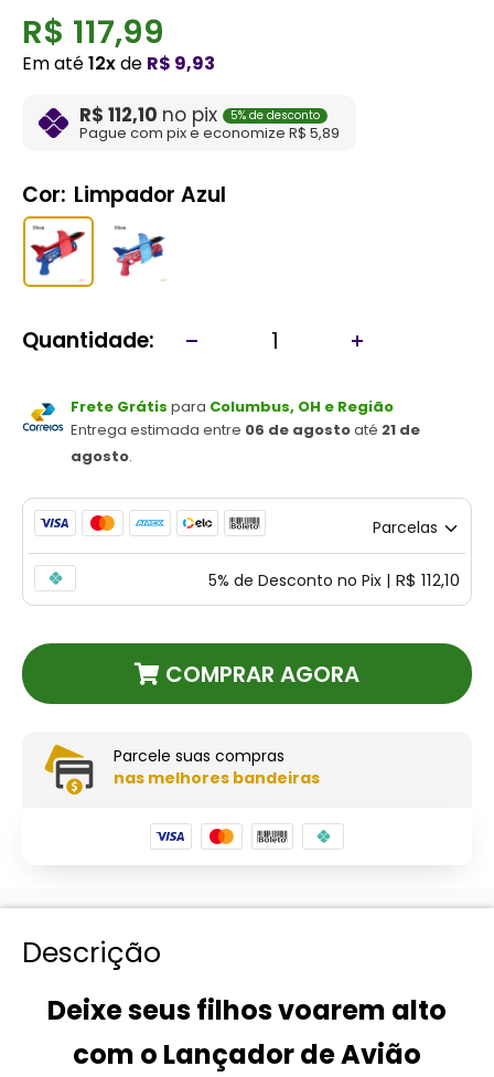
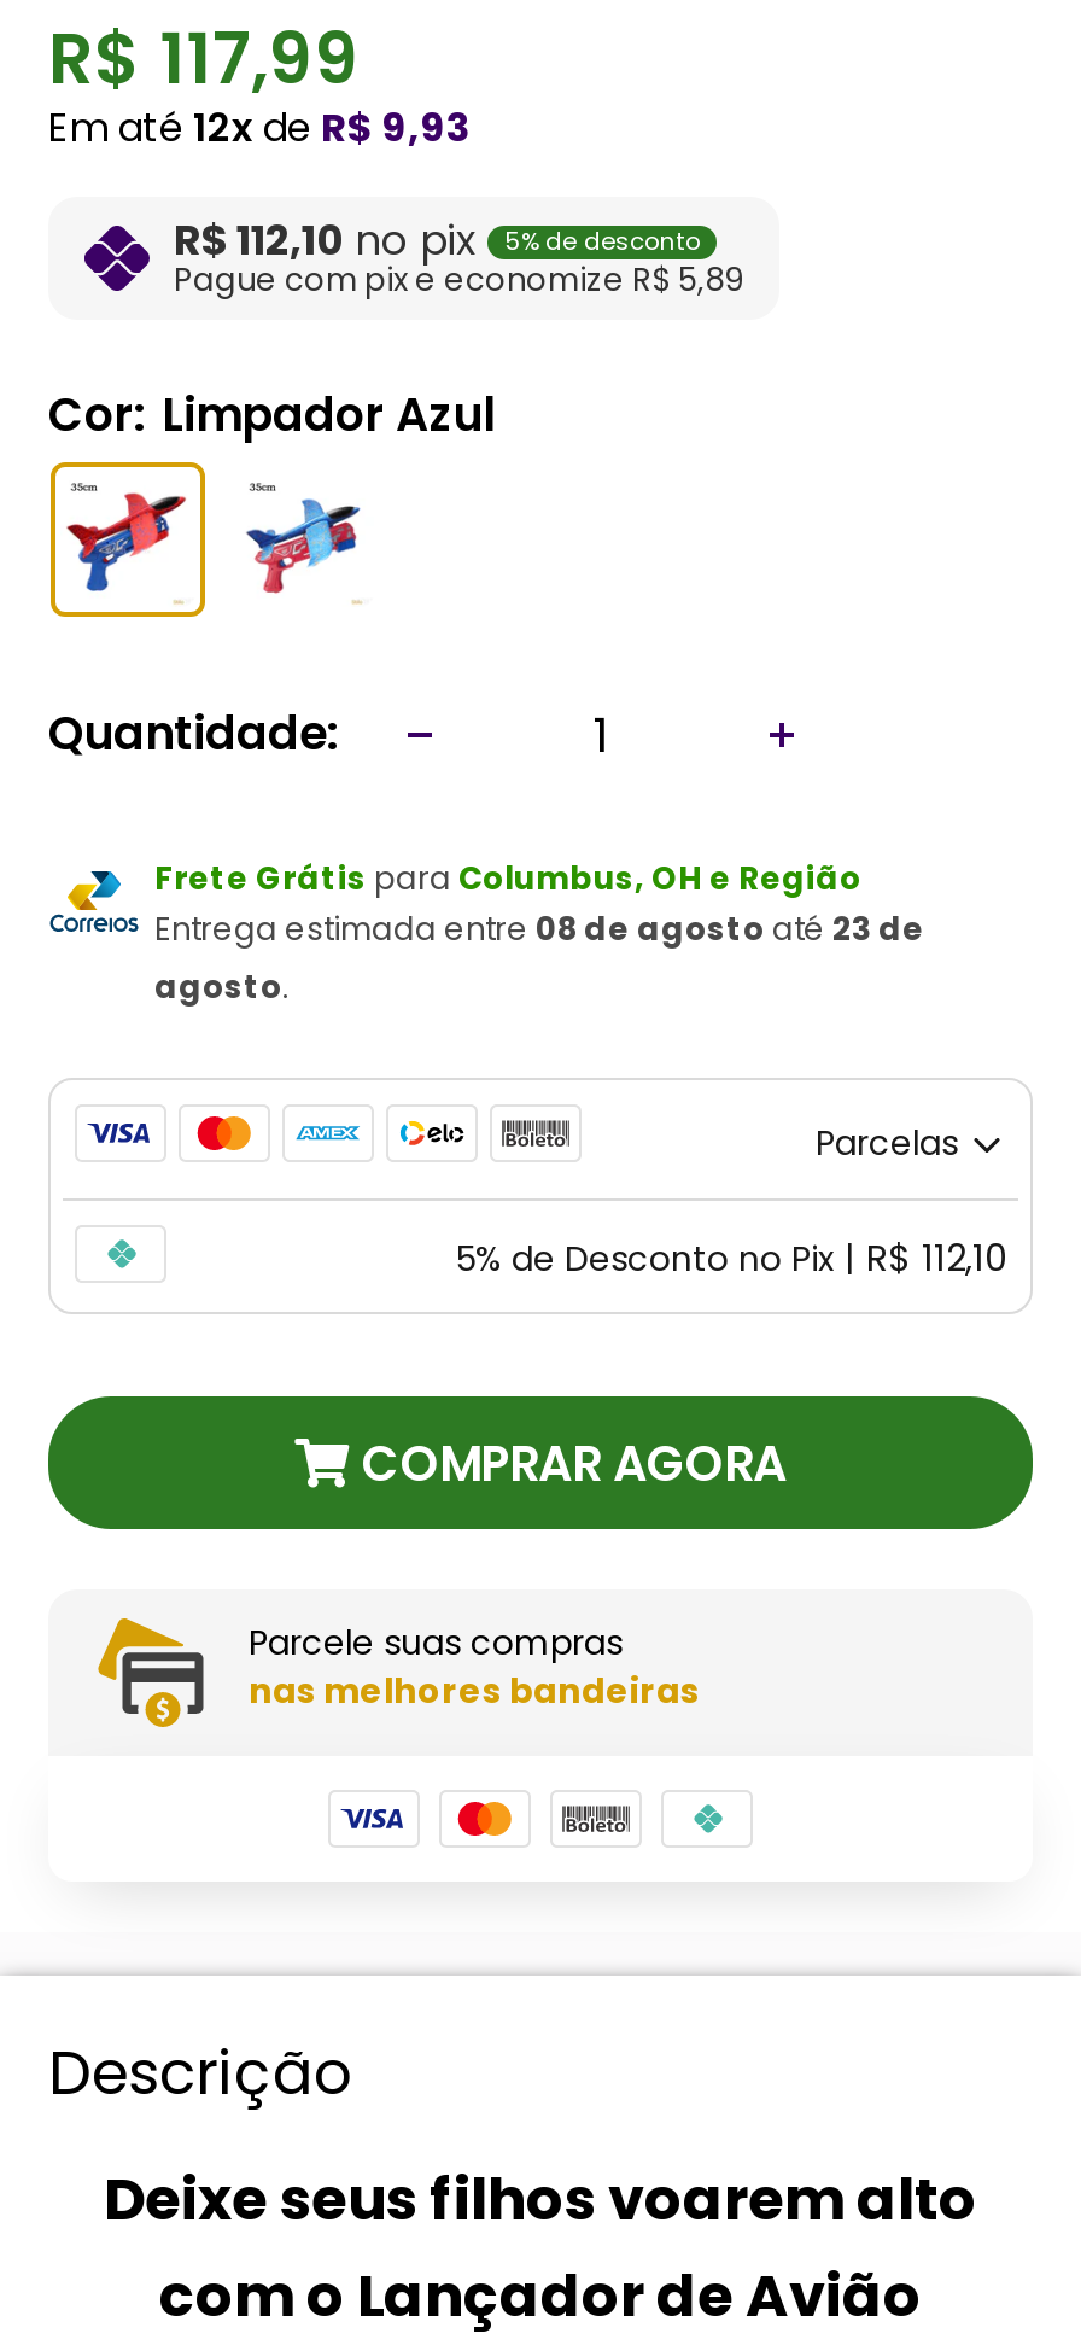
[71,419,420,440] Entrega estimada entre 06 de agosto até 21 de -> [154,906,924,952] Entrega estimada entre 08 de agosto até 23 de

